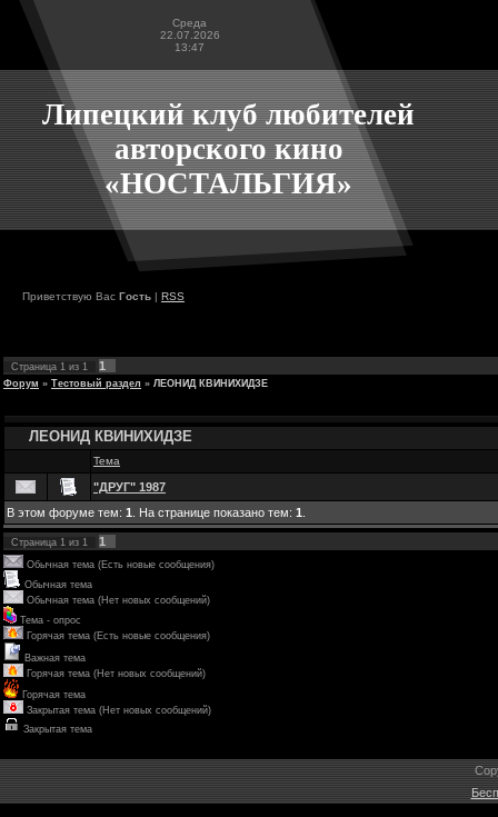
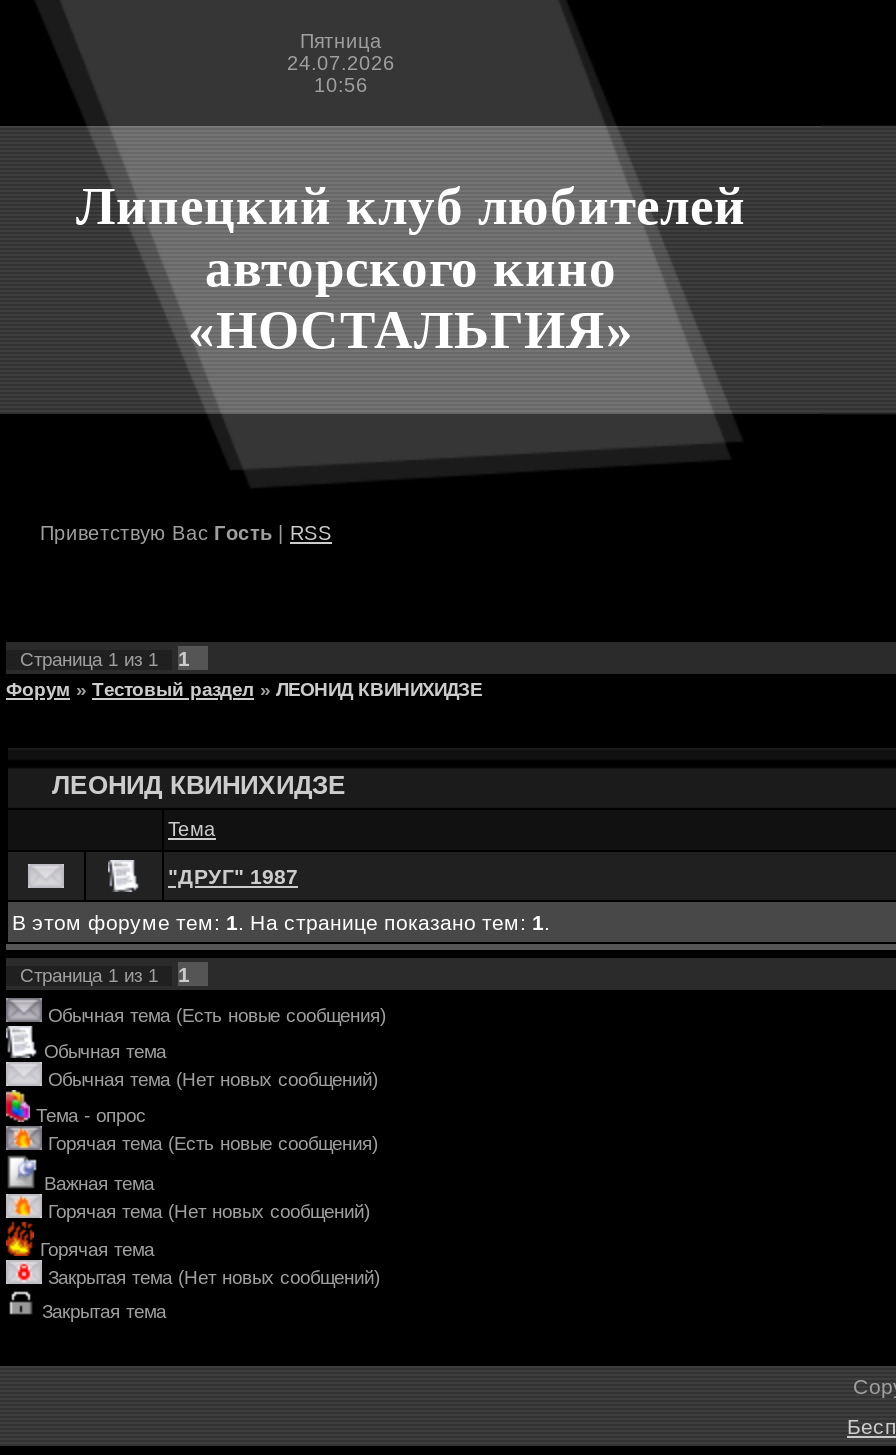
[160,17,220,53] Среда | 22.07.2026 | 13:47 -> [287,30,395,96] Пятница | 24.07.2026 | 10:56

